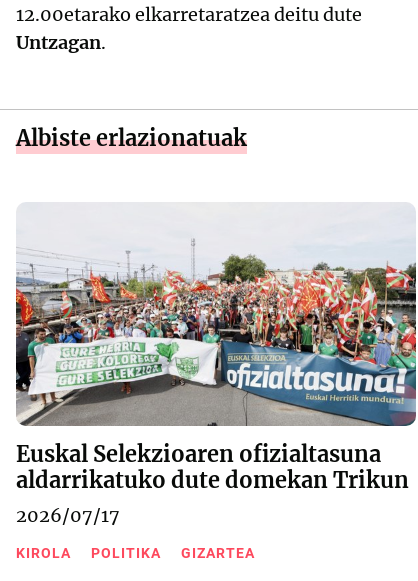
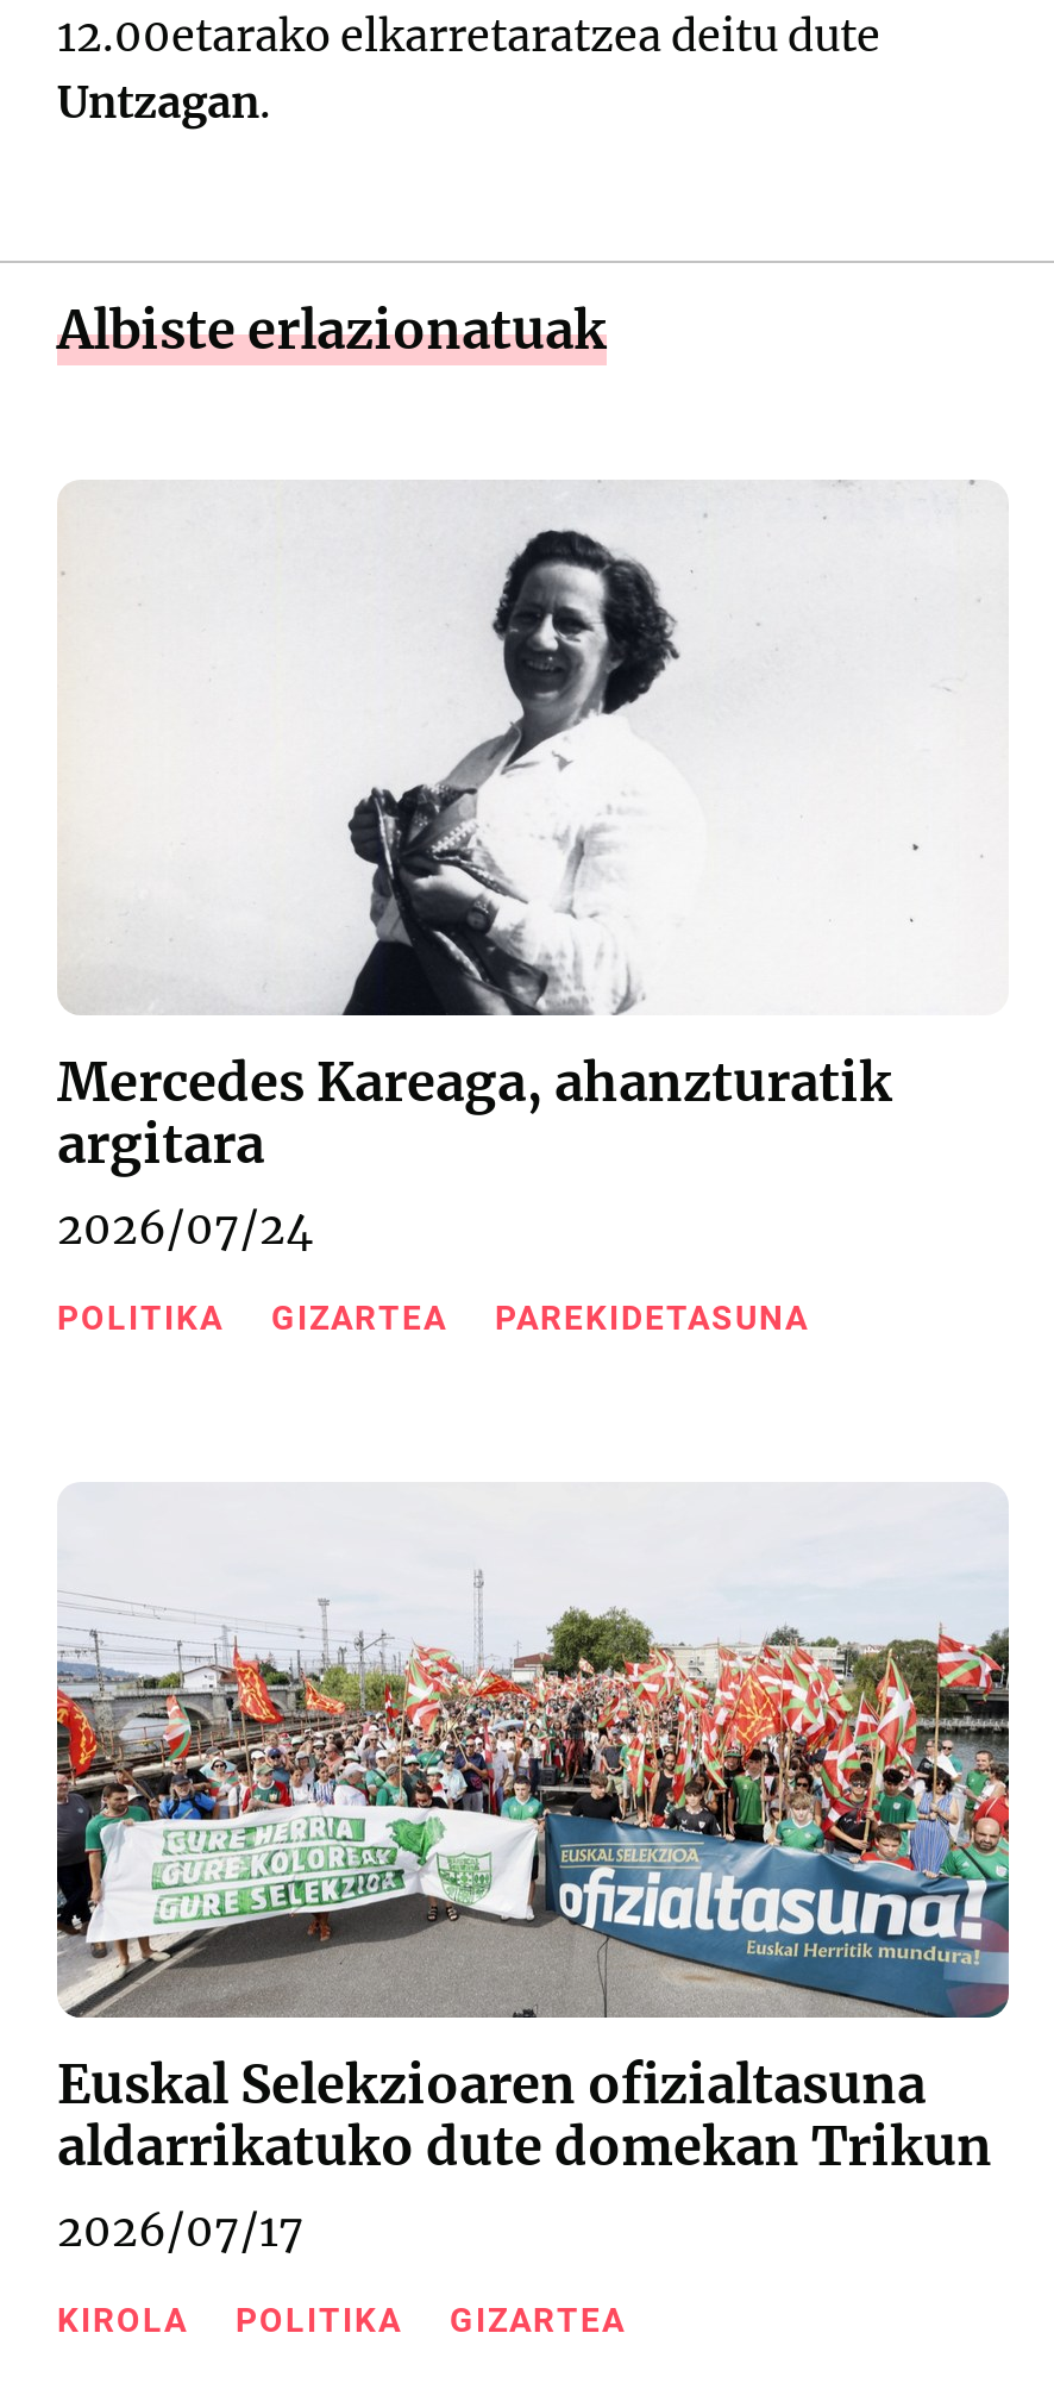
none -> [57,528,892,1337] [image] | Mercedes Kareaga, ahanzturatik | argitara | 2026/07/24 | POLITIKA | GIZARTEA | PAREKIDETASUNA

